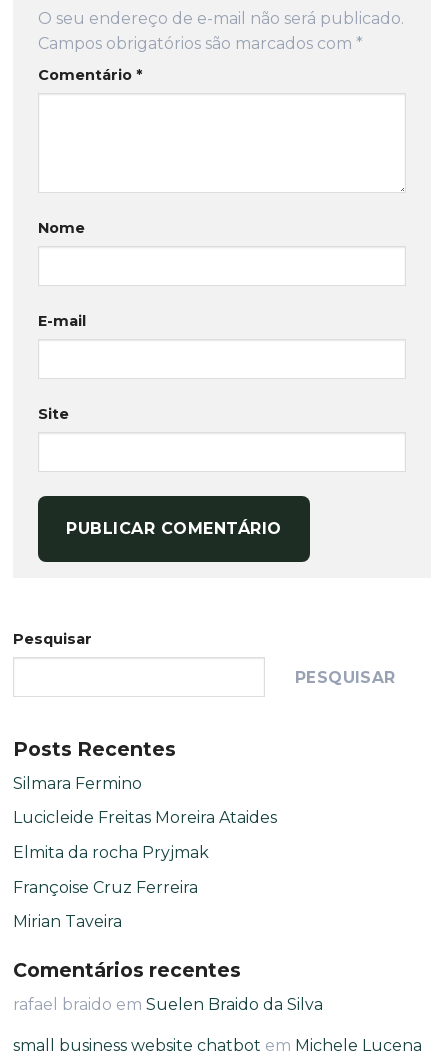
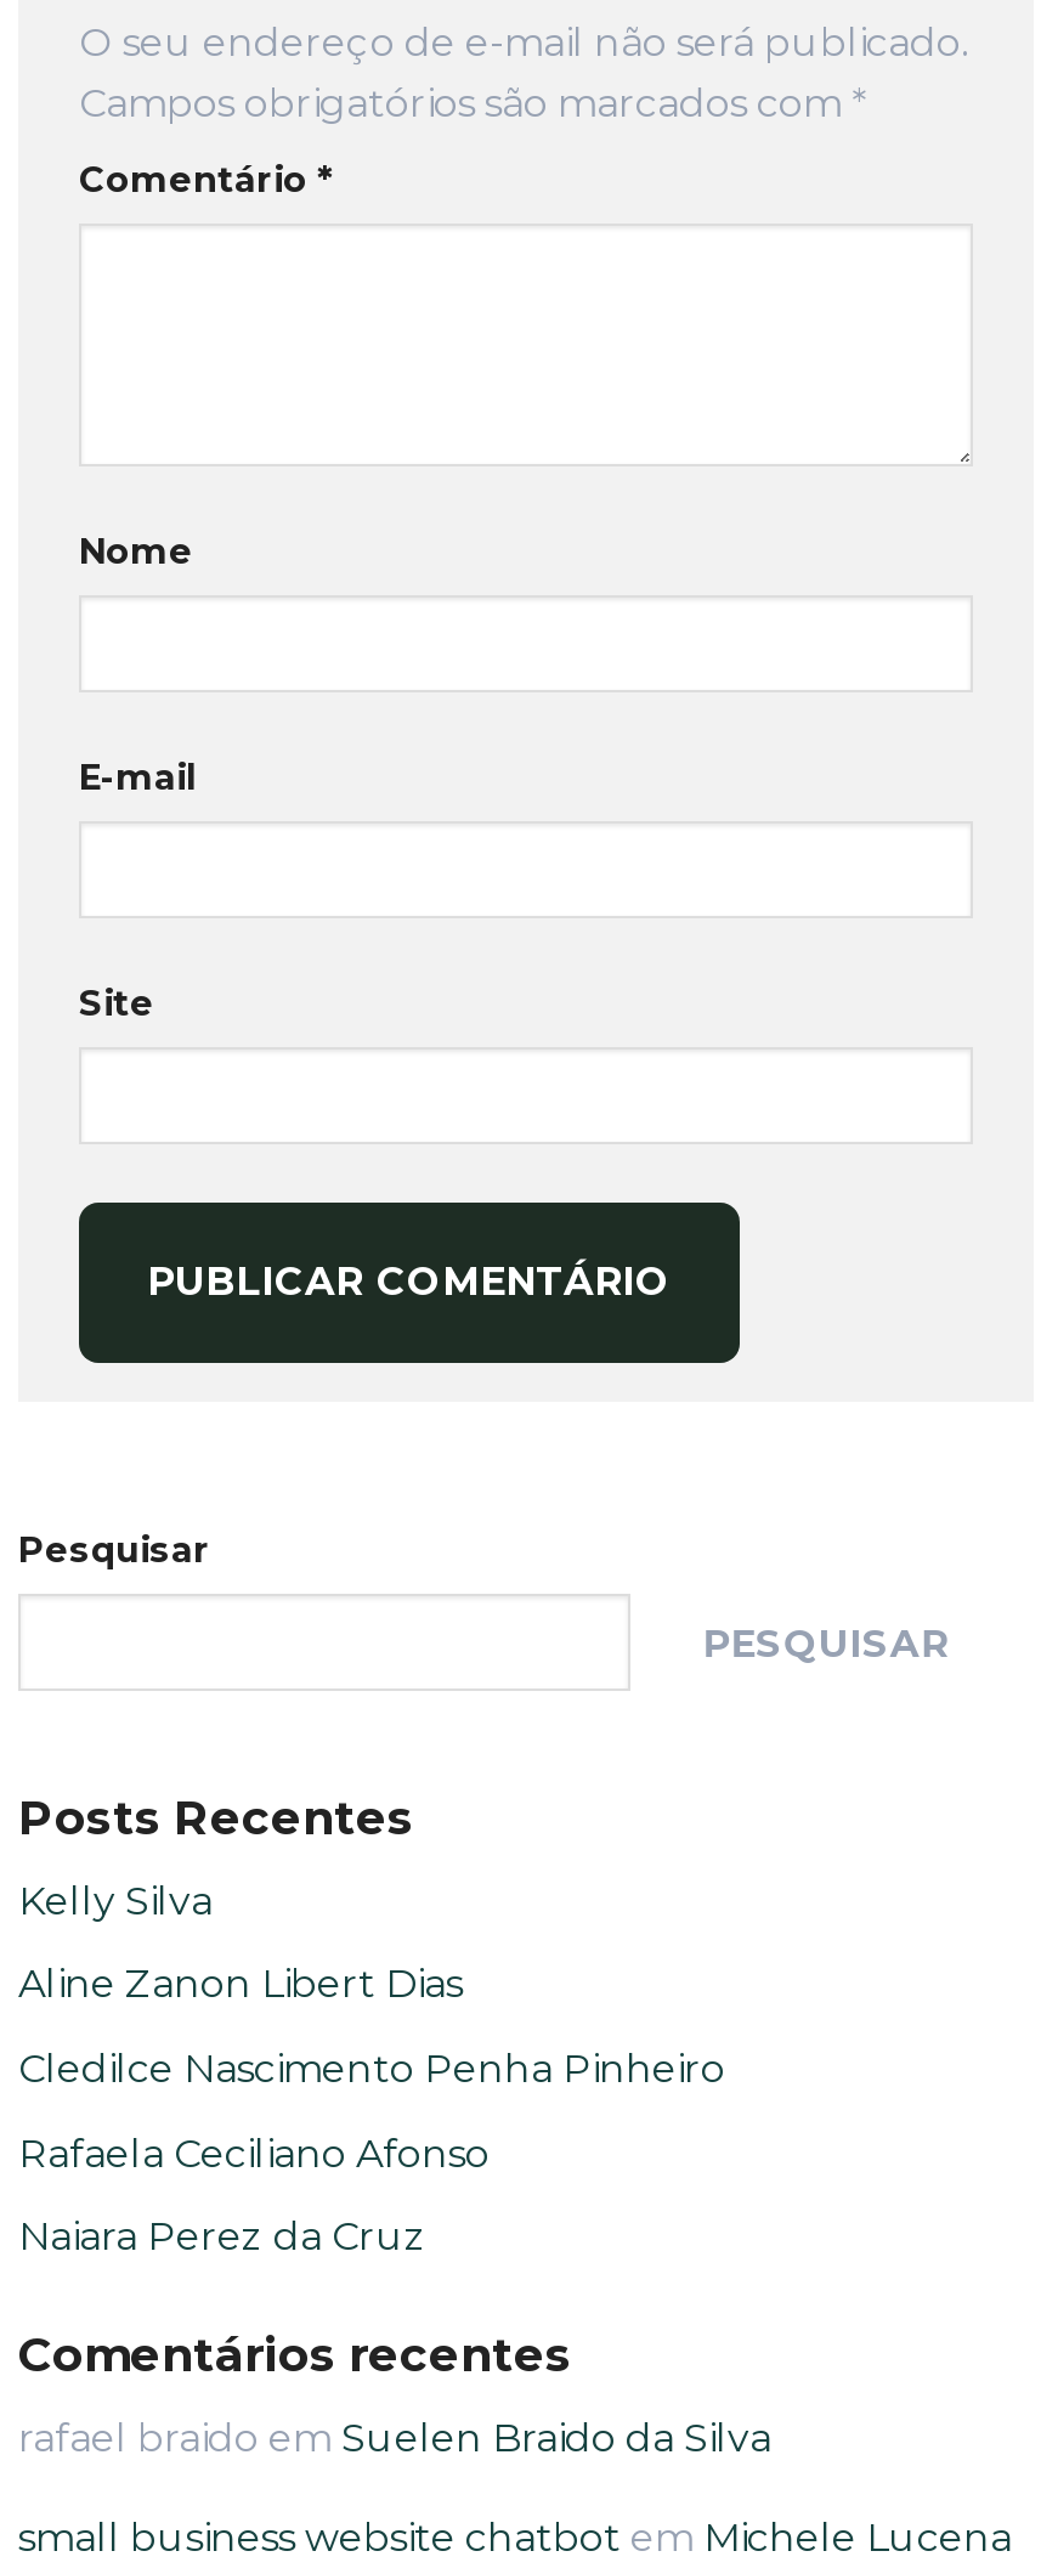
[13,774,142,793] Silmara Fermino -> [18,1878,213,1924] Kelly Silva
[13,808,277,827] Lucicleide Freitas Moreira Ataides -> [18,1962,463,2008] Aline Zanon Libert Dias
[13,843,209,862] Elmita da rocha Pryjmak -> [18,2046,725,2092] Cledilce Nascimento Penha Pinheiro
[13,878,198,897] Françoise Cruz Ferreira -> [18,2130,490,2176] Rafaela Ceciliano Afonso
[13,912,122,931] Mirian Taveira -> [18,2214,426,2260] Naiara Perez da Cruz

